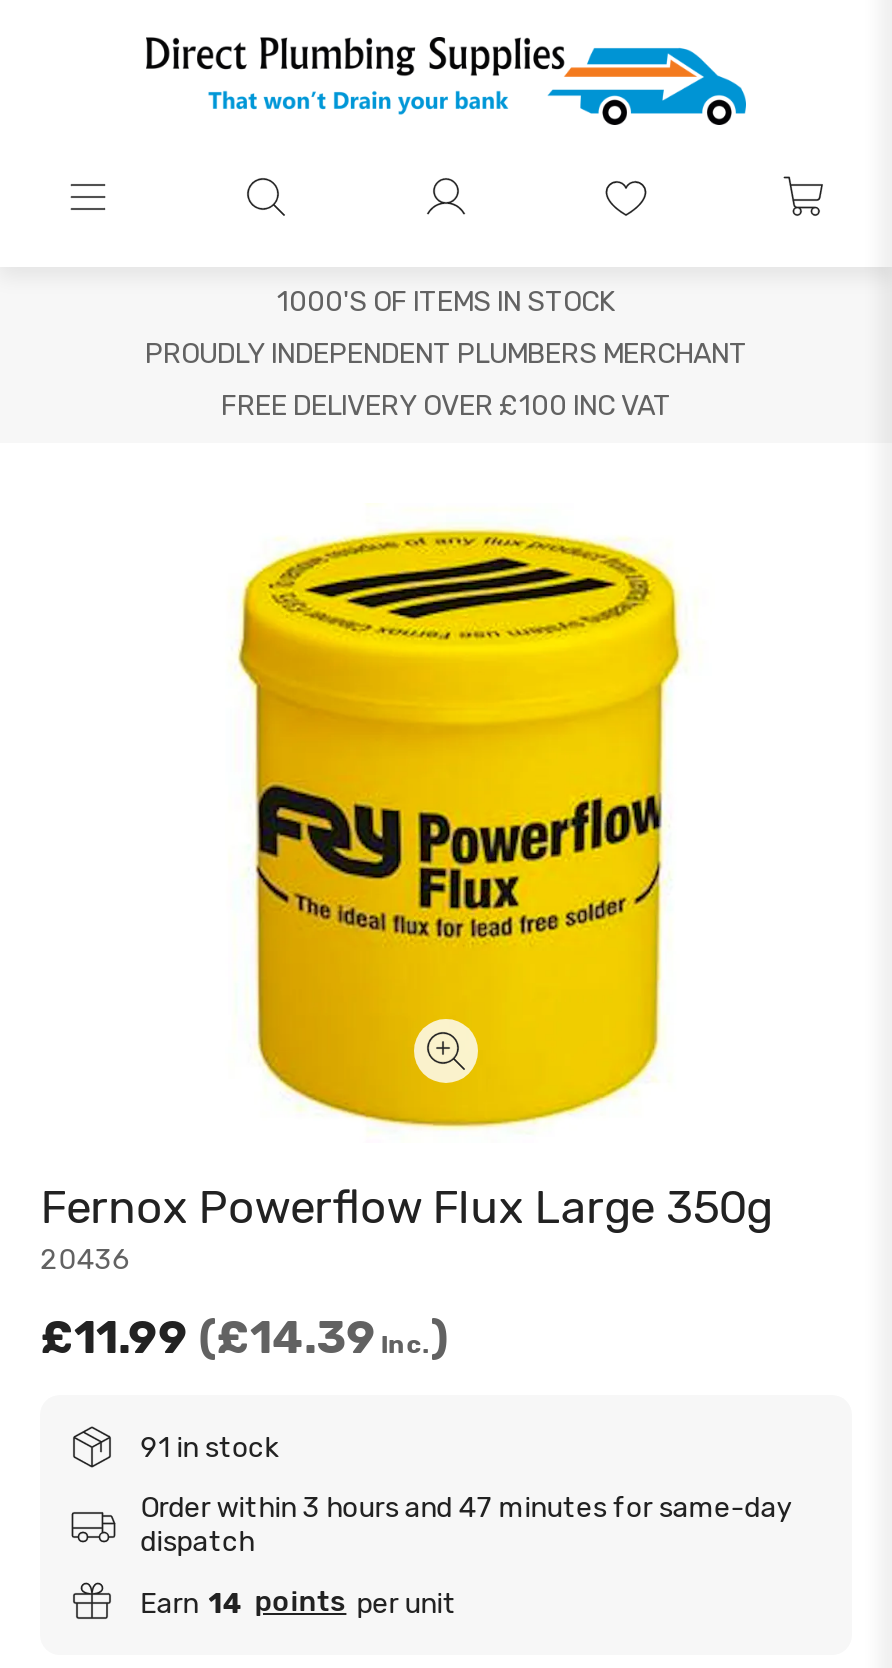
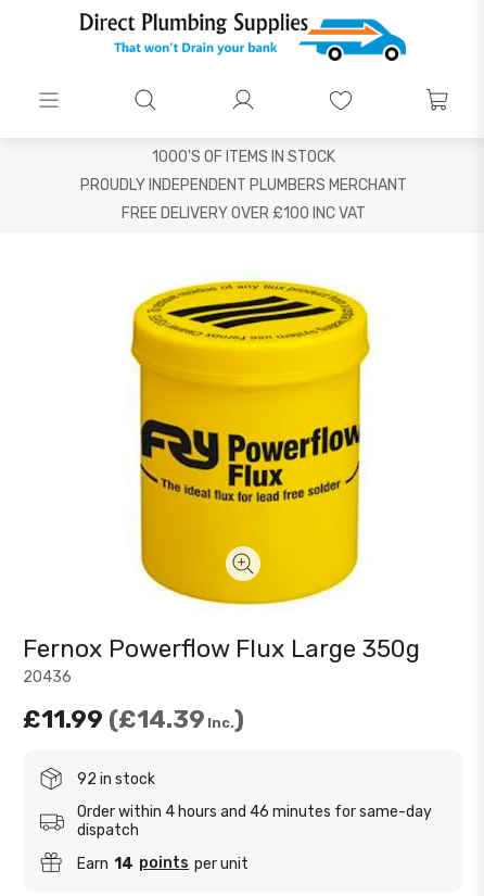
[140,1430,278,1464] 91 in stock -> [77,769,155,788] 92 in stock
[140,1491,792,1525] Order within 3 hours and 47 minutes for same-day -> [77,803,432,821] Order within 4 hours and 46 minutes for same-day

